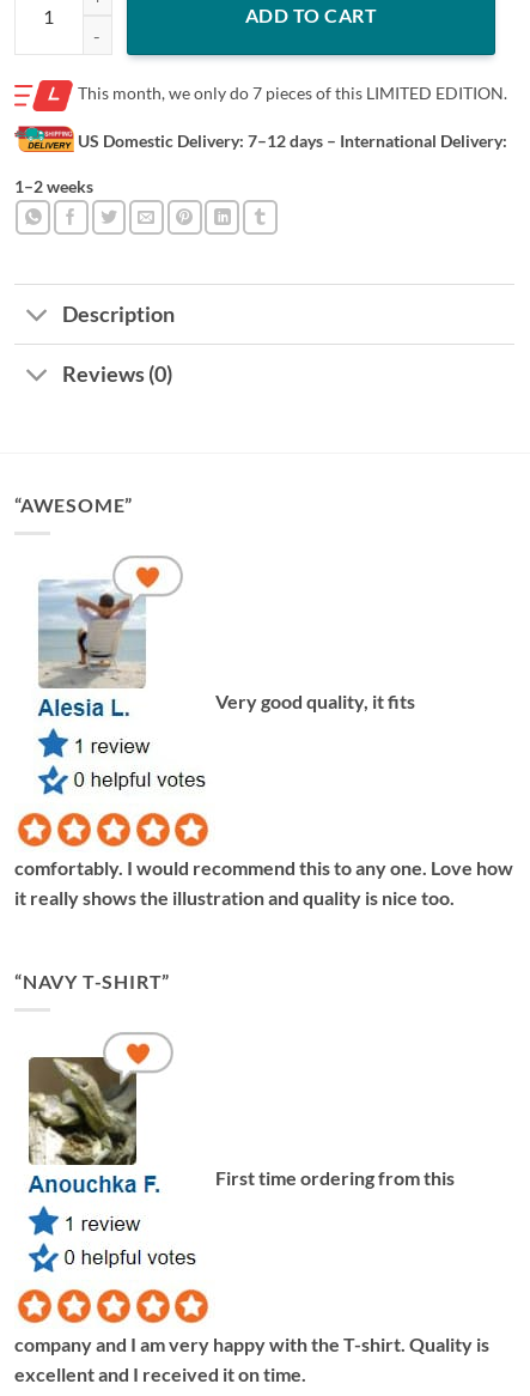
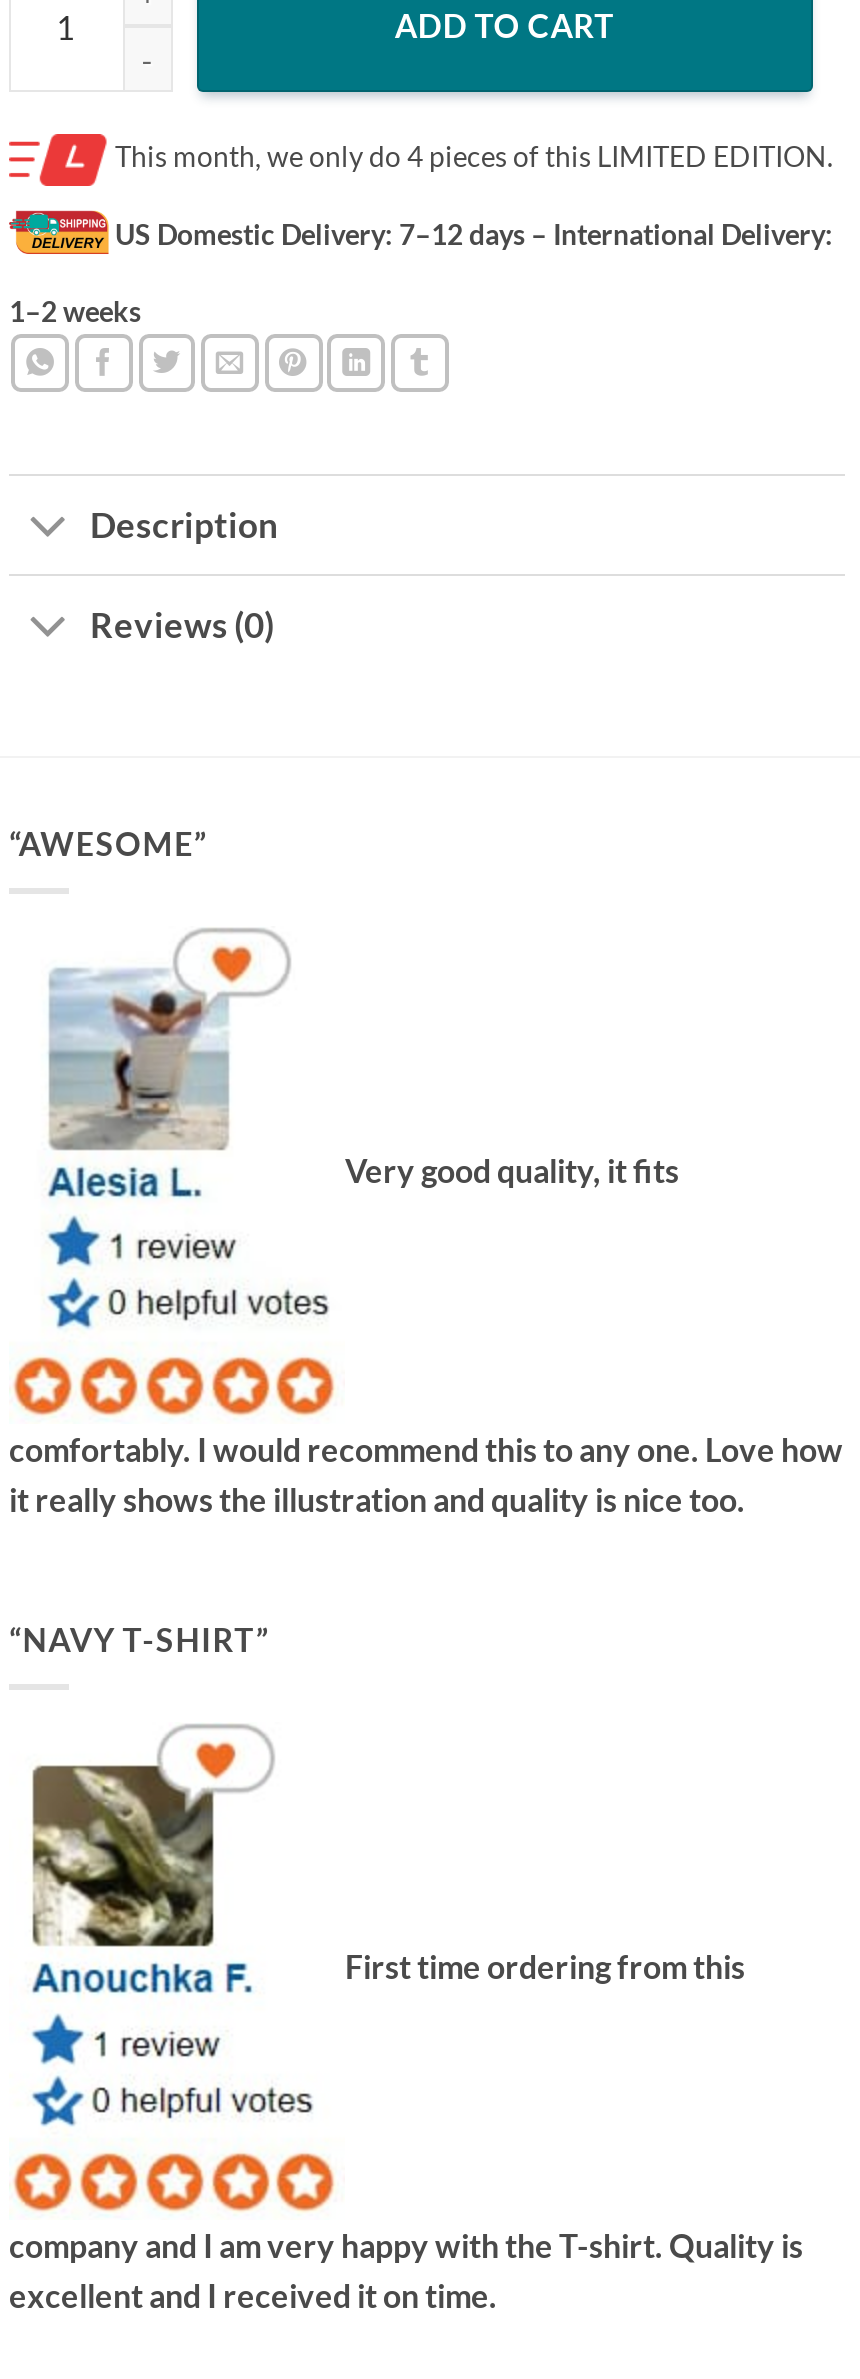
[78,83,507,104] This month, we only do 7 pieces of this LIMITED EDITION. -> [115,139,833,173] This month, we only do 4 pieces of this LIMITED EDITION.

